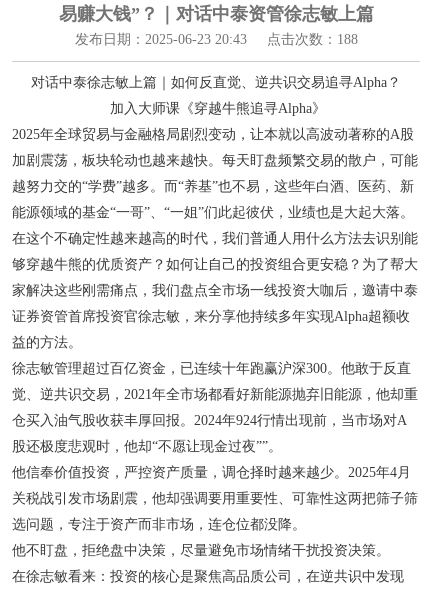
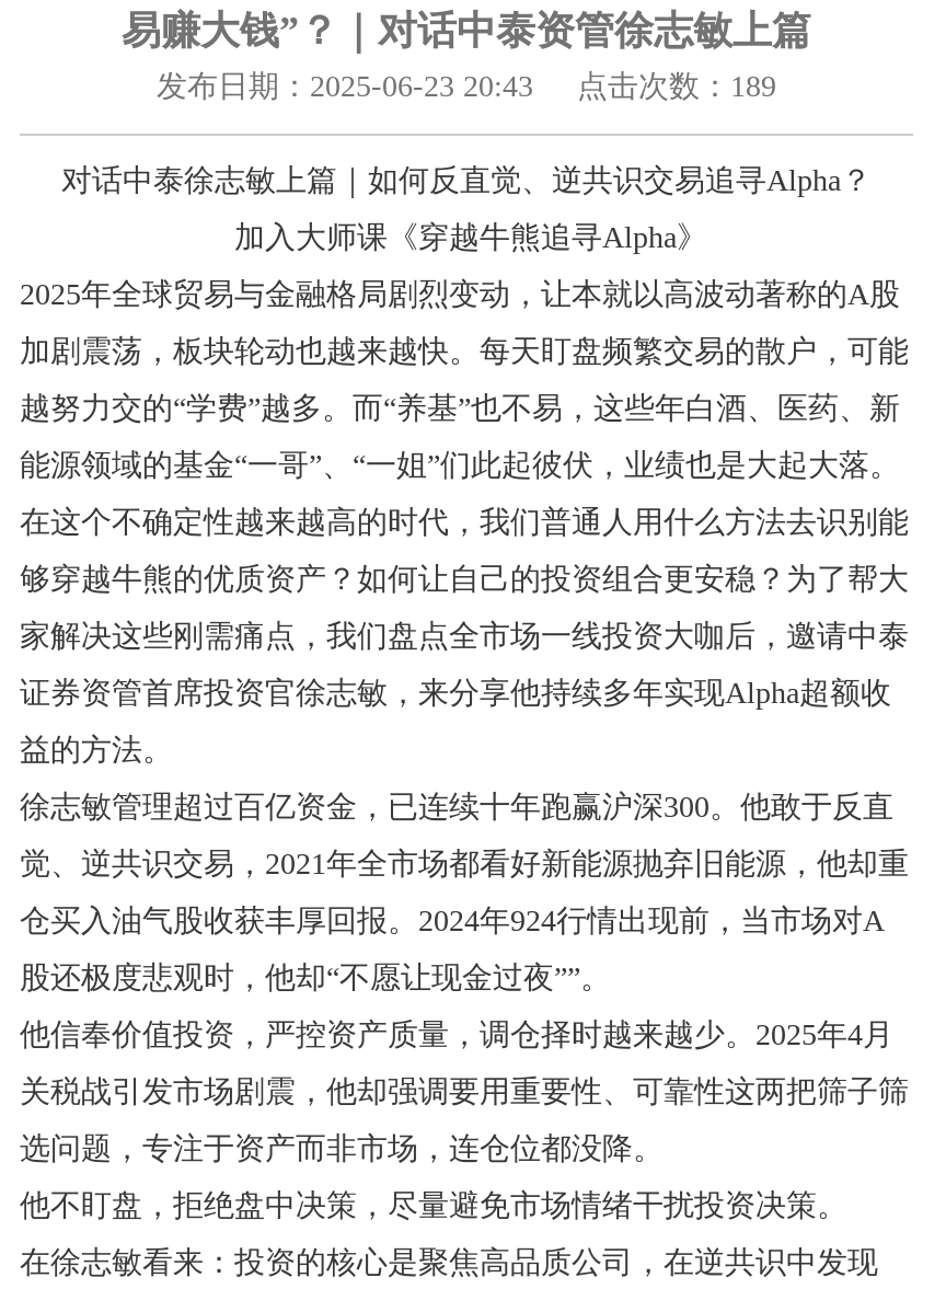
[74,32,357,47] 发布日期：2025-06-23 20:43 点击次数：188 -> [157,70,776,103] 发布日期：2025-06-23 20:43 点击次数：189

